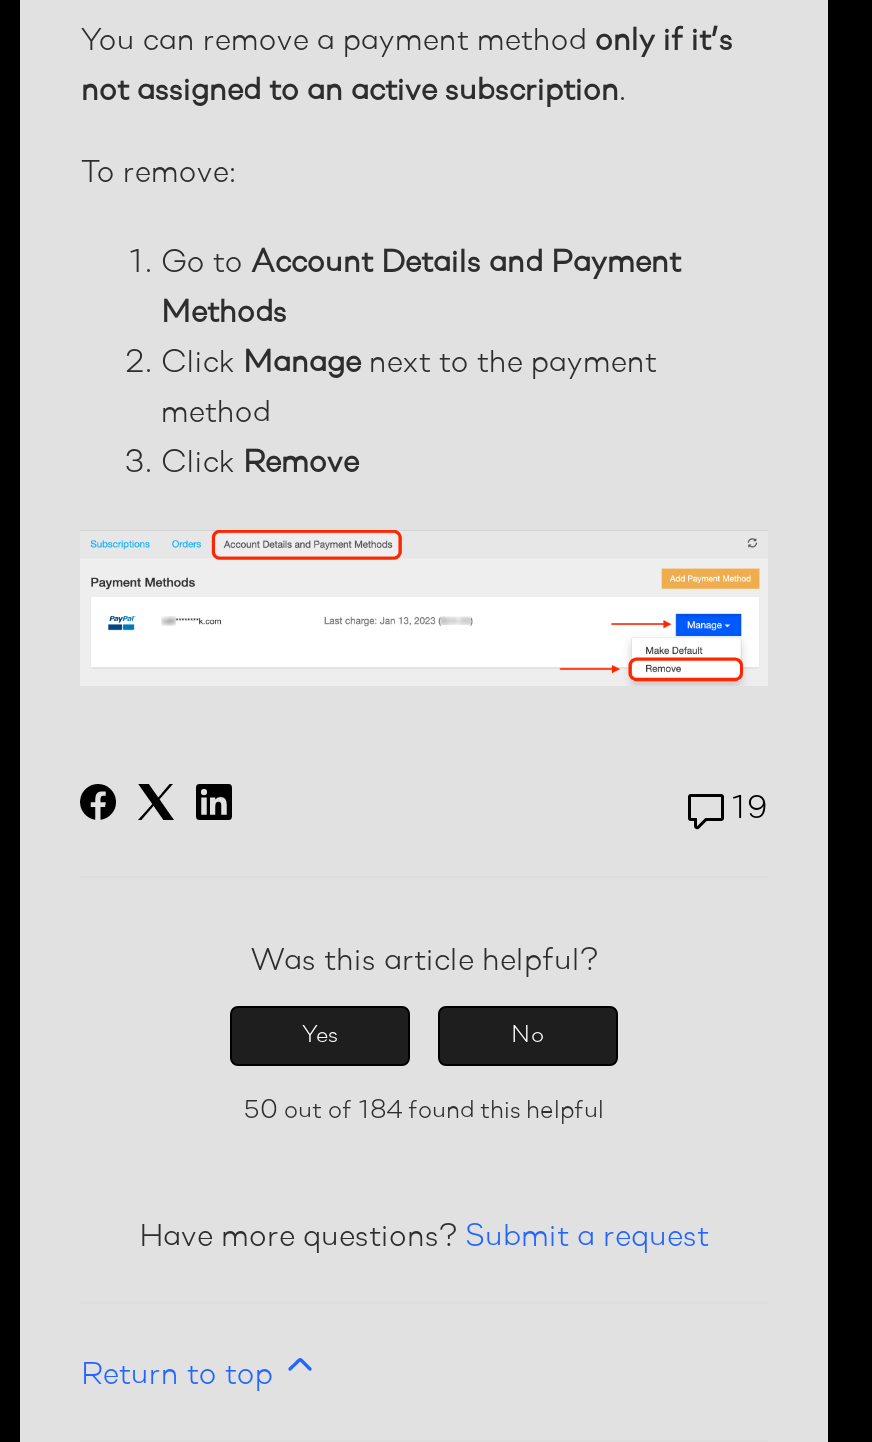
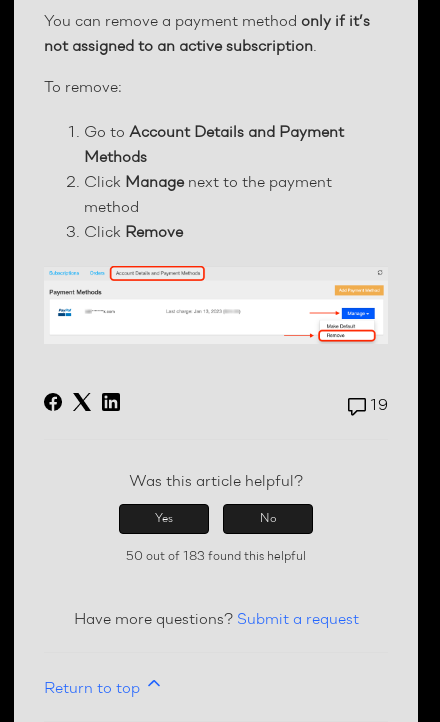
[244,1098,604,1124] 50 out of 184 found this helpful -> [126,550,306,563] 50 out of 183 found this helpful

